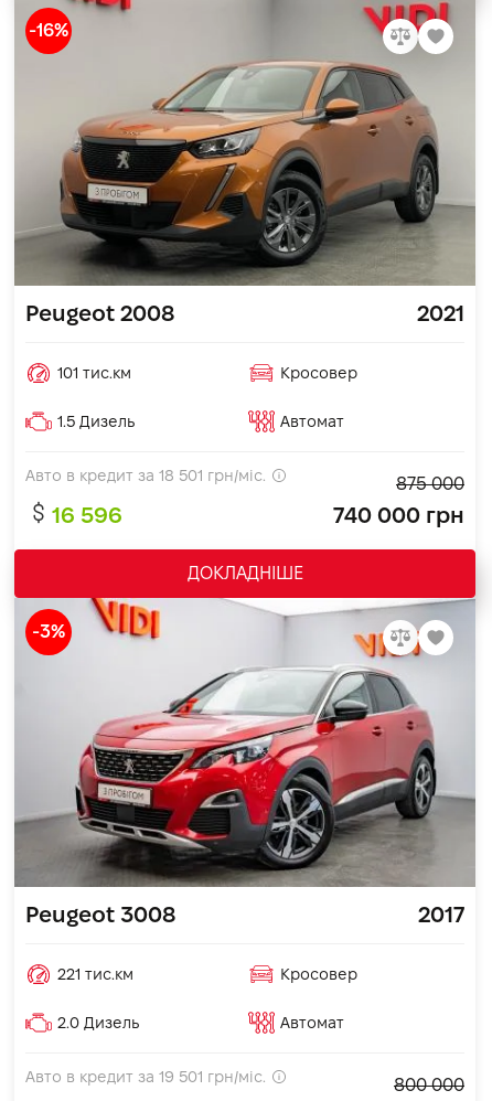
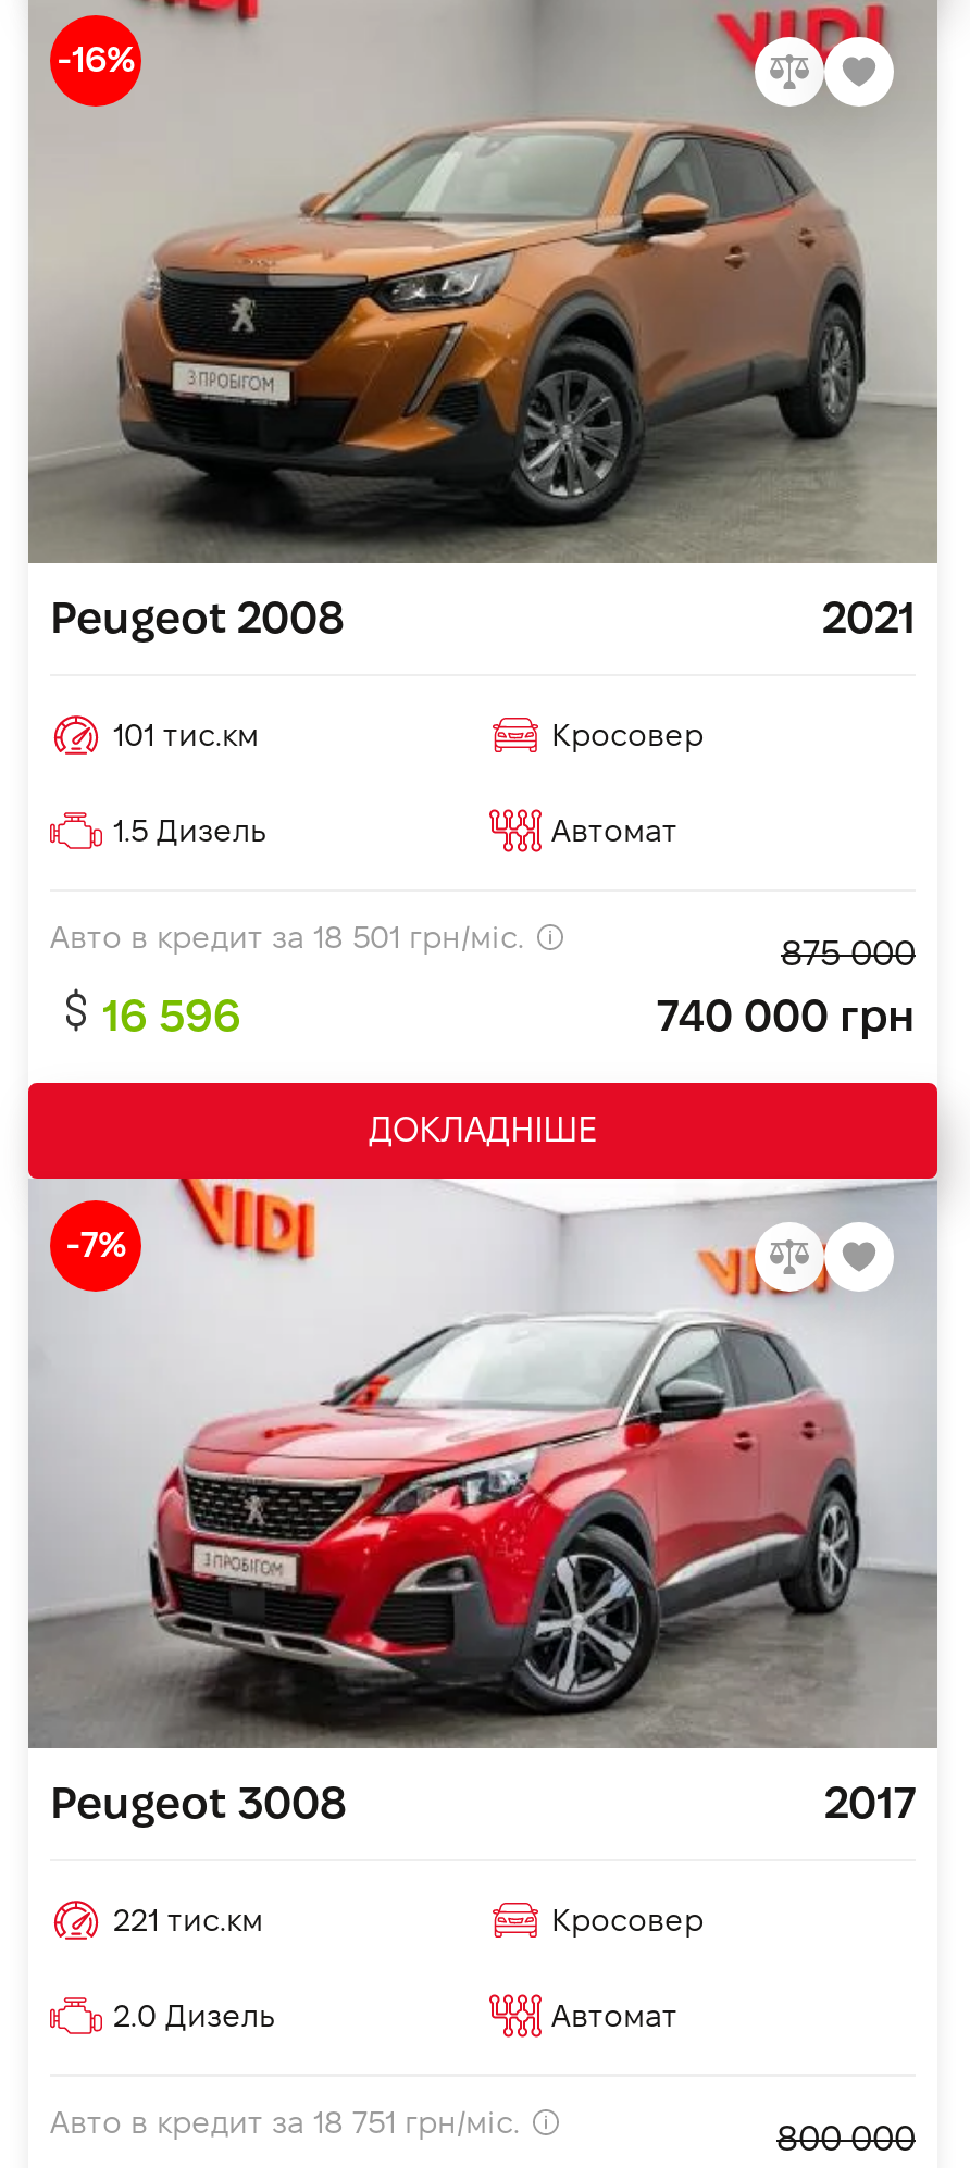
[32,622,65,641] -3% -> [65,1226,126,1263] -7%
[25,1068,266,1086] Авто в кредит за 19 501 грн/міс. -> [50,2105,520,2140] Авто в кредит за 18 751 грн/міс.

